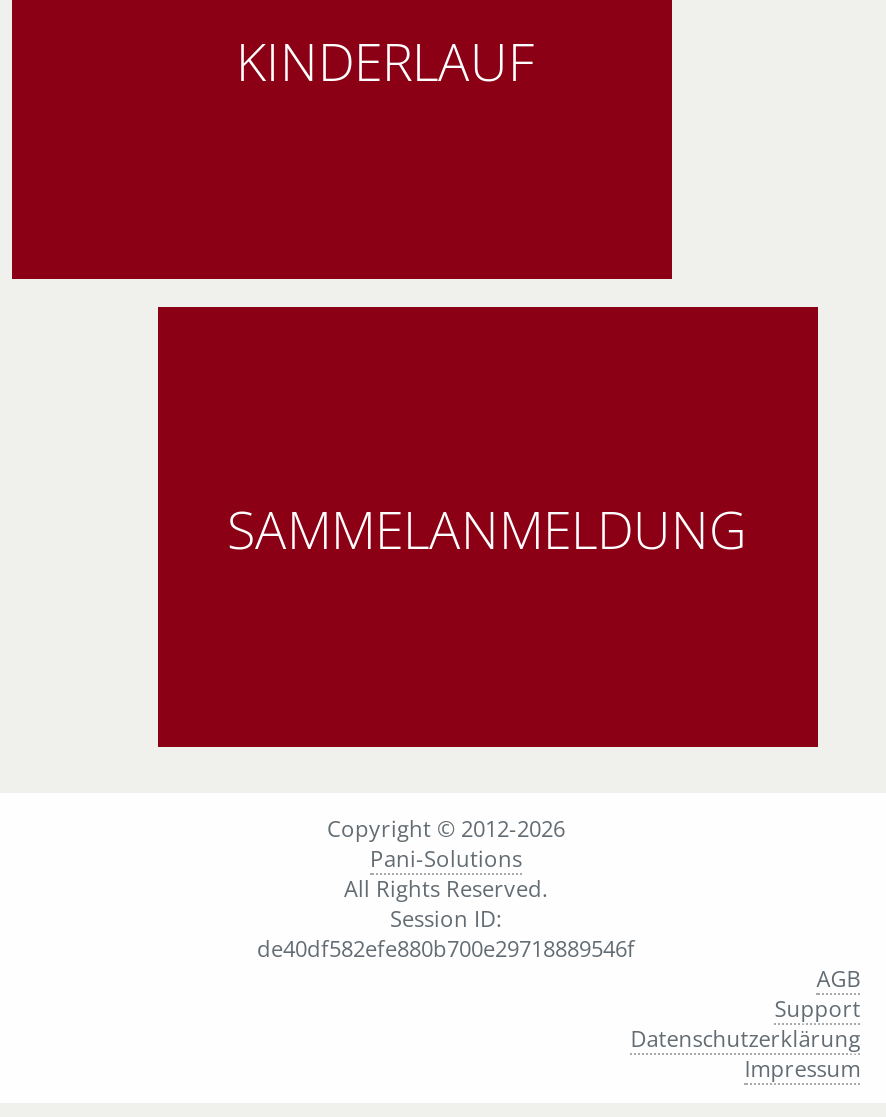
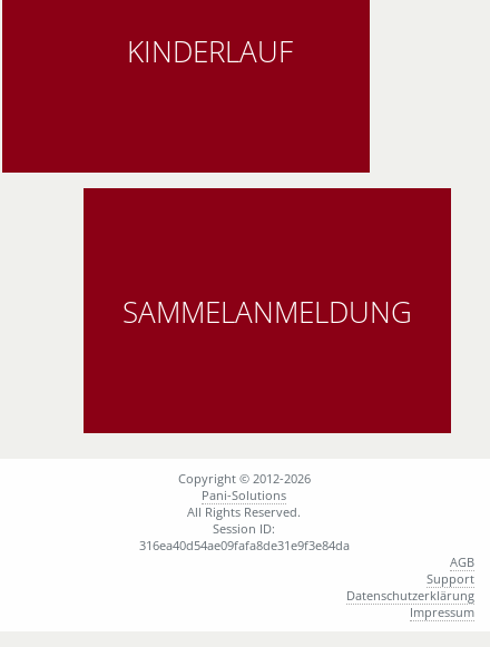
[257,933,635,963] de40df582efe880b700e29718889546f -> [139,537,349,553] 316ea40d54ae09fafa8de31e9f3e84da

